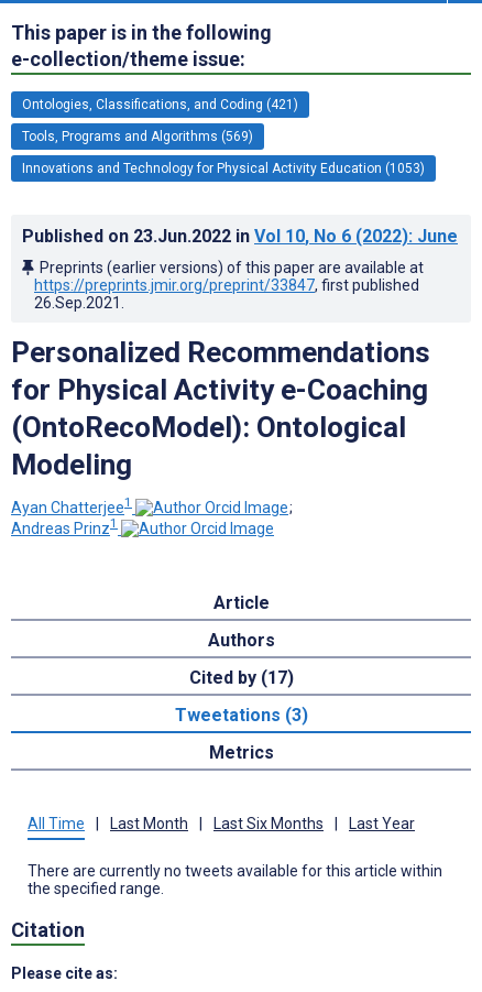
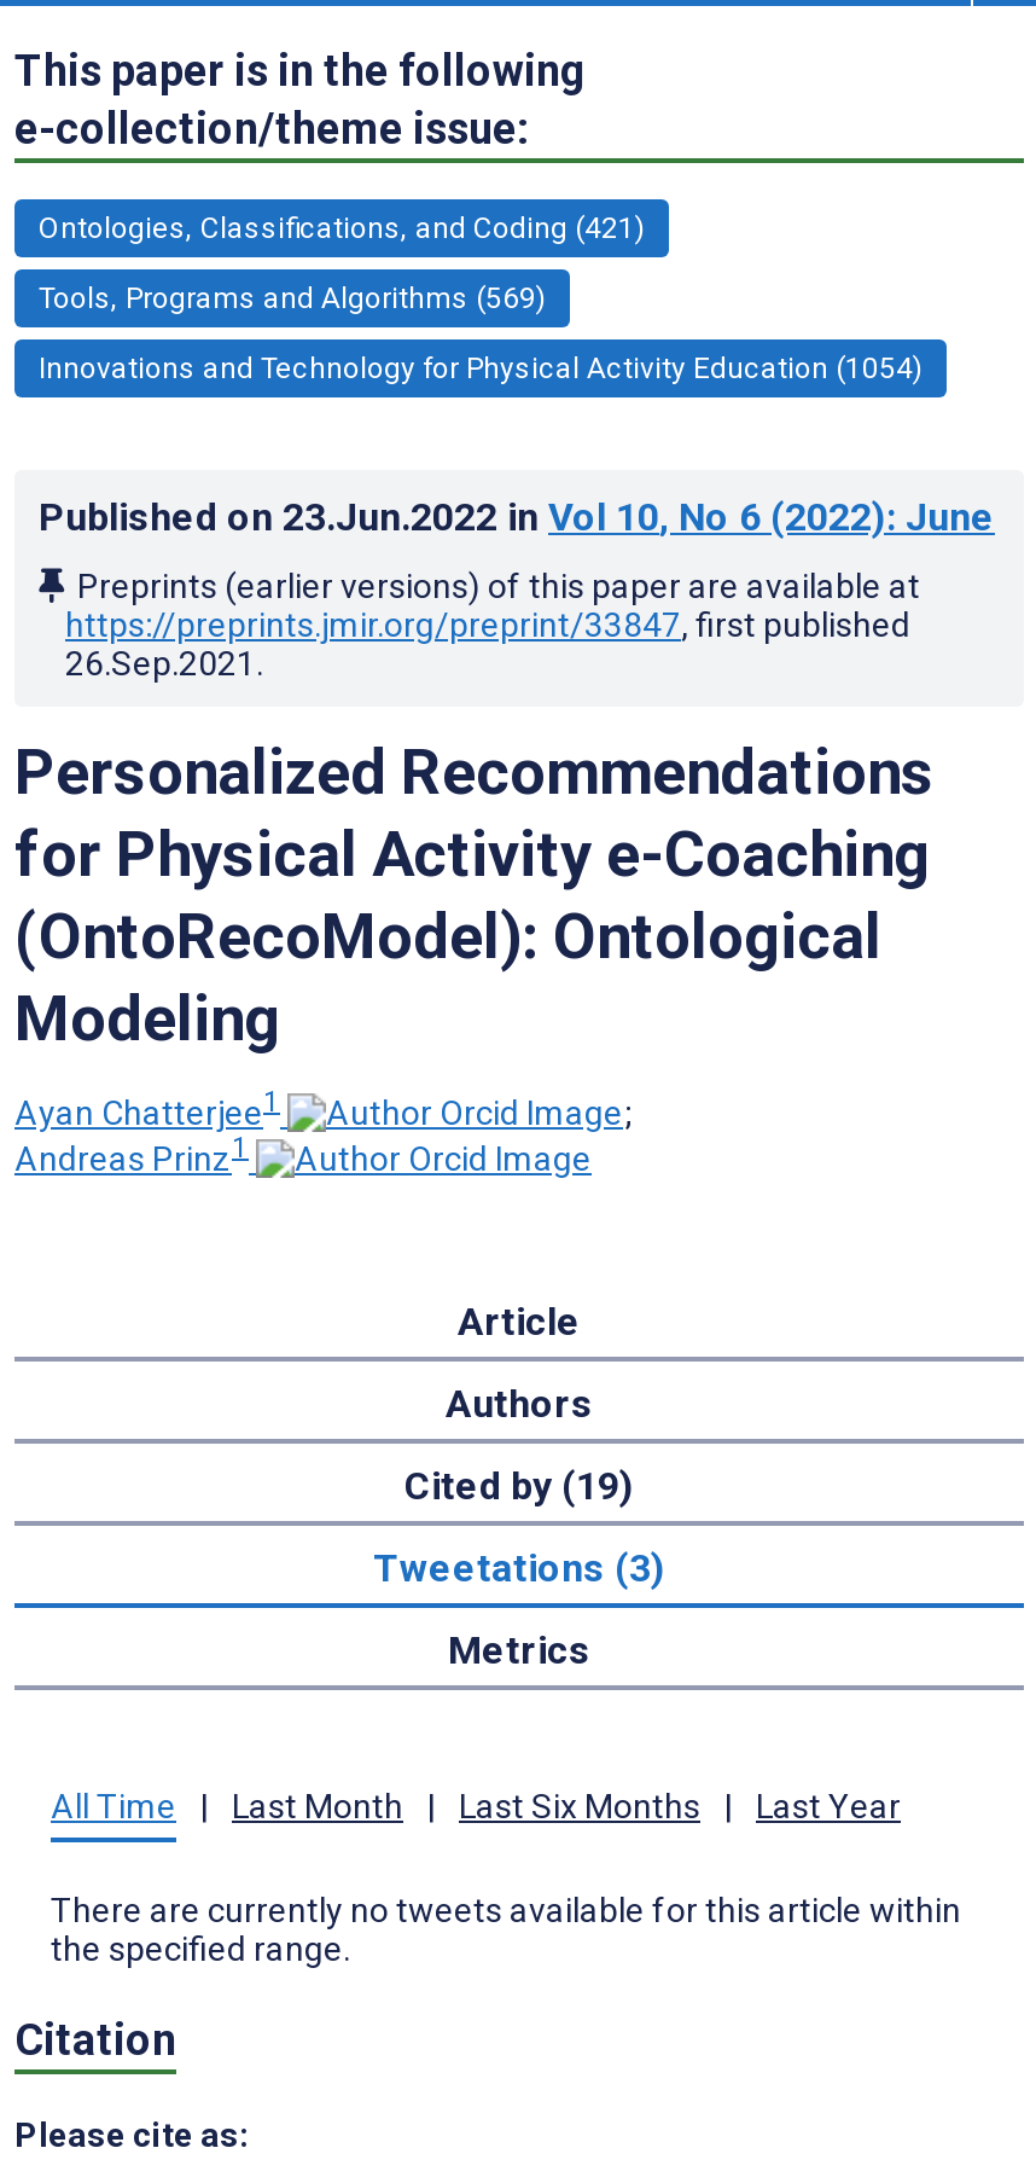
[22,161,425,176] Innovations and Technology for Physical Activity Education (1053) -> [39,351,922,385] Innovations and Technology for Physical Activity Education (1054)
[189,667,293,688] Cited by (17) -> [404,1463,634,1509] Cited by (19)

